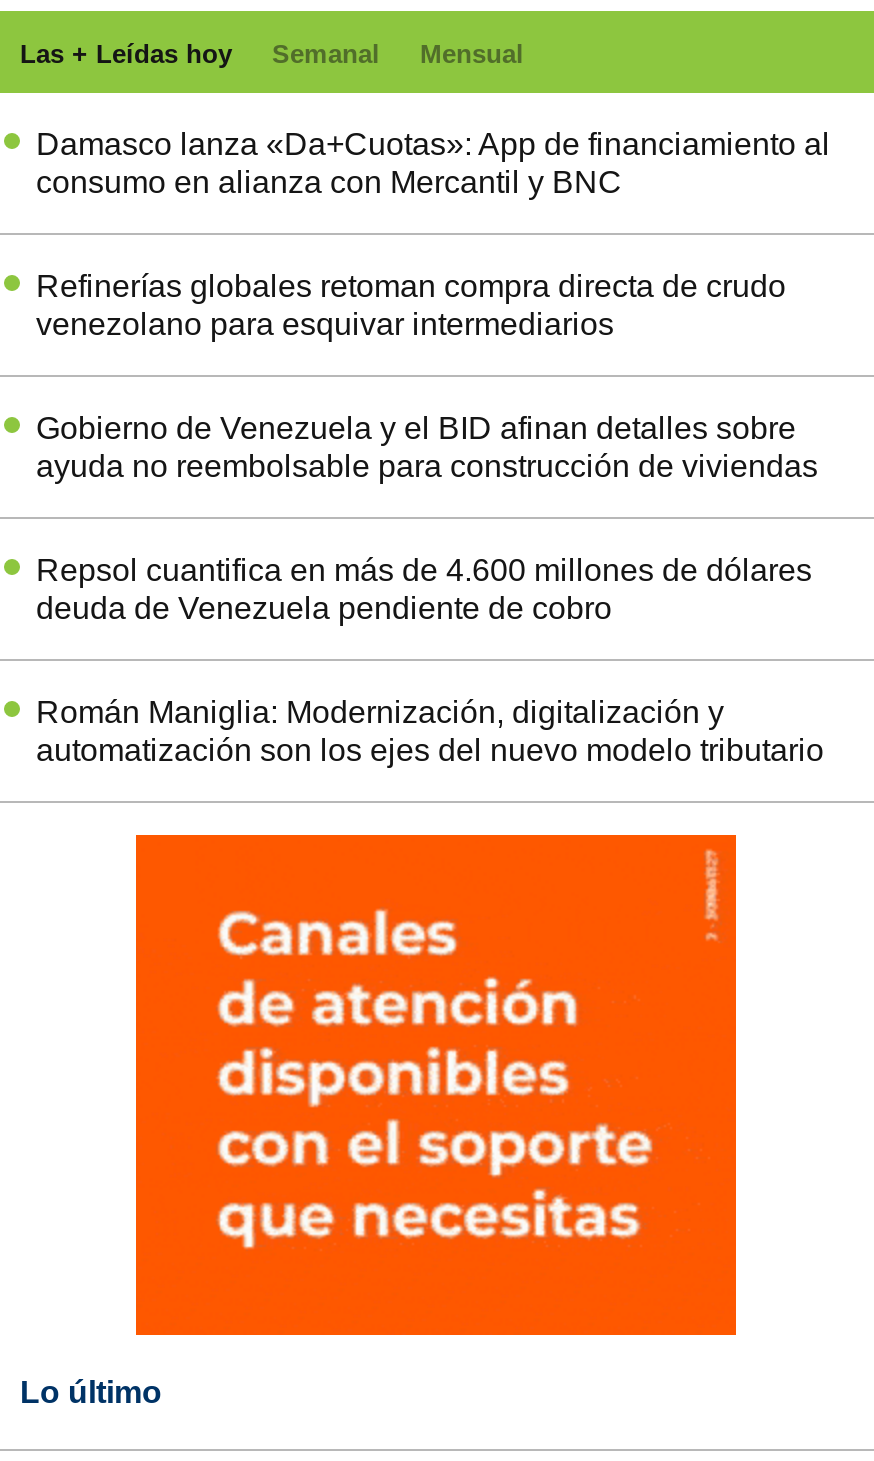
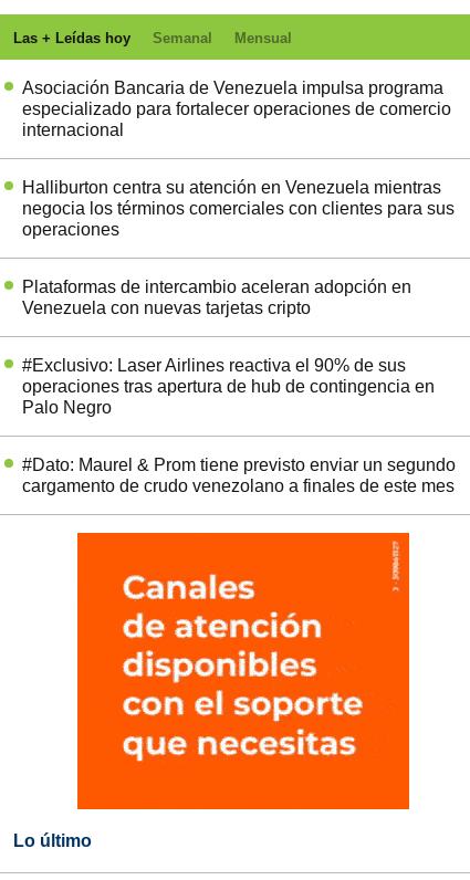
[36,127,830,199] Damasco lanza «Da+Cuotas»: App de financiamiento al | consumo en alianza con Mercantil y BNC -> [22,78,451,139] Asociación Bancaria de Venezuela impulsa programa | especializado para fortalecer operaciones de comercio | internacional
[36,269,786,341] Refinerías globales retoman compra directa de crudo | venezolano para esquivar intermediarios -> [22,178,455,239] Halliburton centra su atención en Venezuela mientras | negocia los términos comerciales con clientes para sus | operaciones
[36,411,818,483] Gobierno de Venezuela y el BID afinan detalles sobre | ayuda no reembolsable para construcción de viviendas -> [22,277,411,317] Plataformas de intercambio aceleran adopción en | Venezuela con nuevas tarjetas cripto
[36,553,812,625] Repsol cuantifica en más de 4.600 millones de dólares | deuda de Venezuela pendiente de cobro -> [22,356,435,417] #Exclusivo: Laser Airlines reactiva el 90% de sus | operaciones tras apertura de hub de contingencia en | Palo Negro
[36,695,824,767] Román Maniglia: Modernización, digitalización y | automatización son los ejes del nuevo modelo tributario -> [22,455,456,495] #Dato: Maurel & Prom tiene previsto enviar un segundo | cargamento de crudo venezolano a finales de este mes

